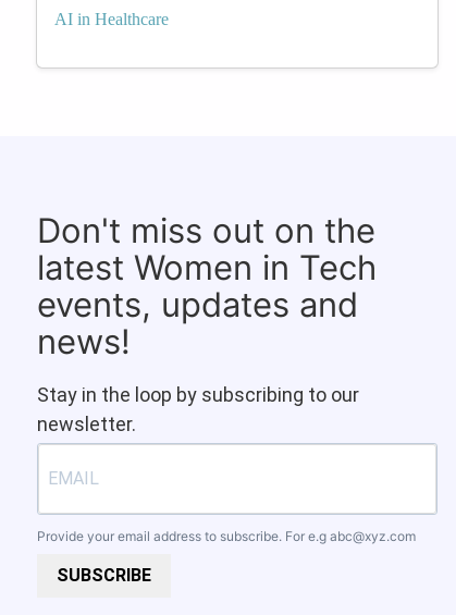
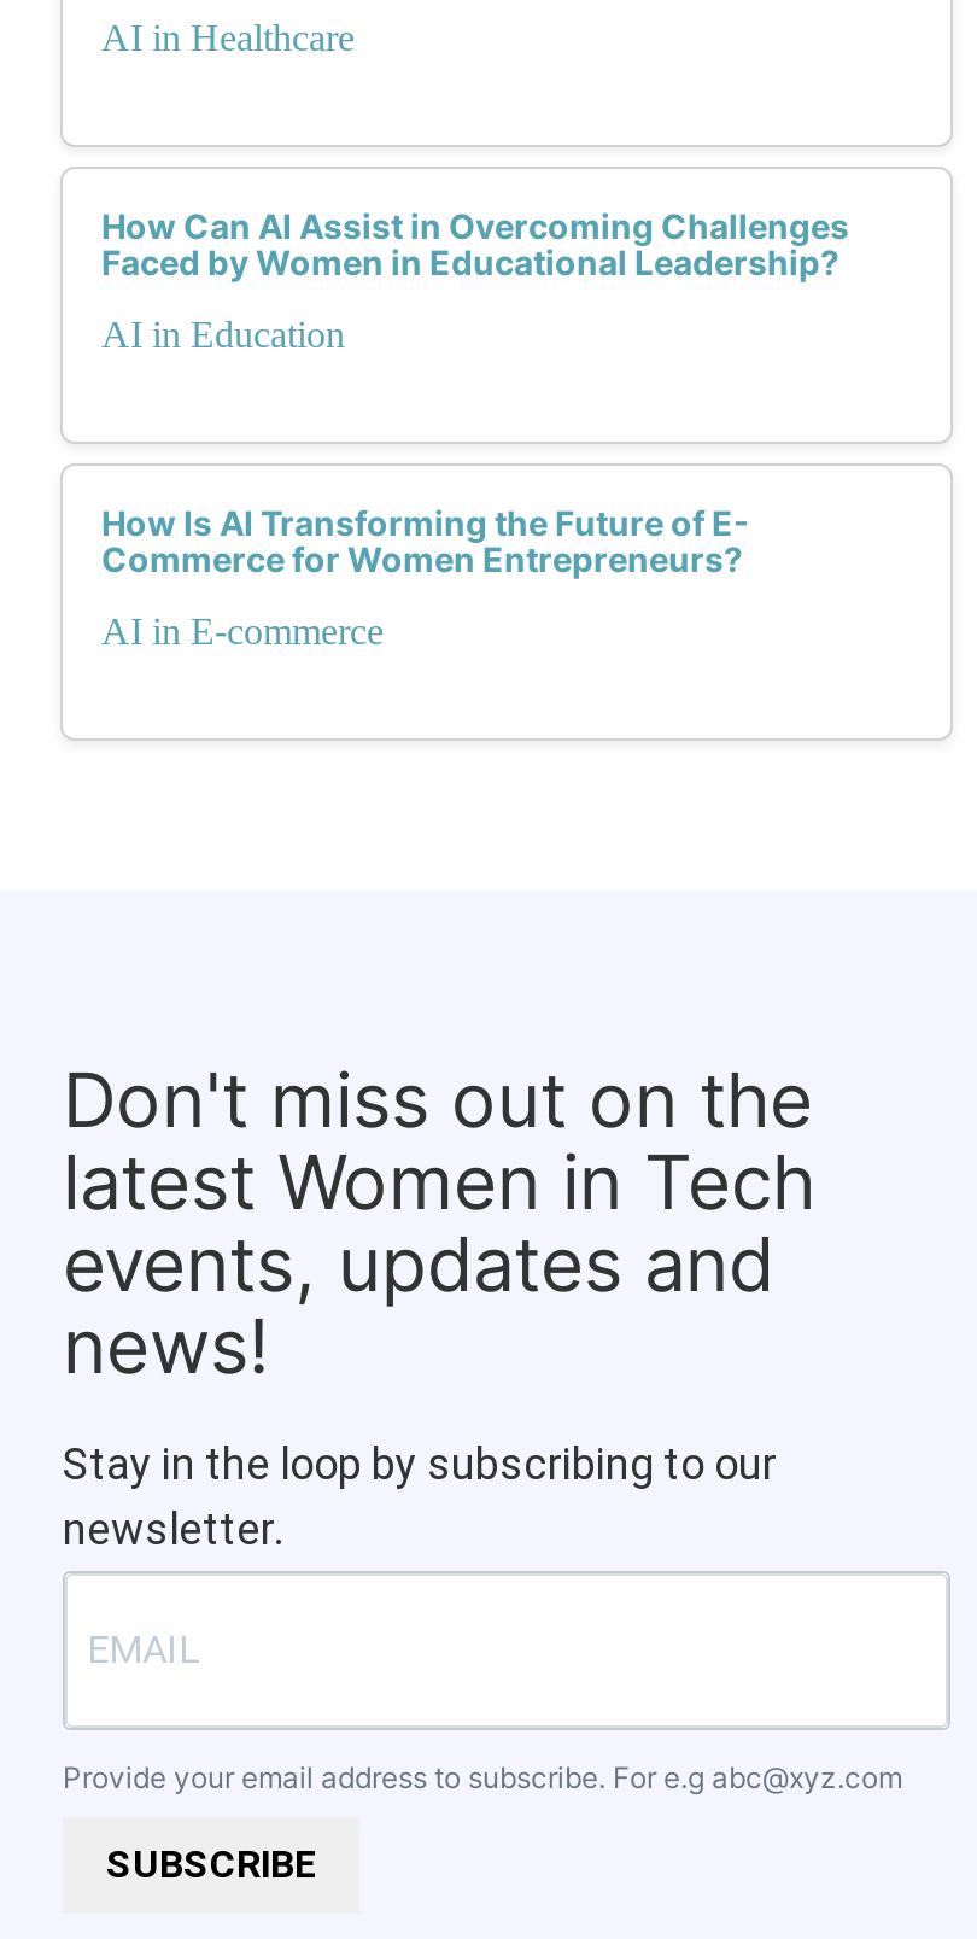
none -> [101,205,849,355] How Can AI Assist in Overcoming Challenges | Faced by Women in Educational Leadership? | AI in Education
none -> [101,502,750,652] How Is AI Transforming the Future of E- | Commerce for Women Entrepreneurs? | AI in E-commerce

